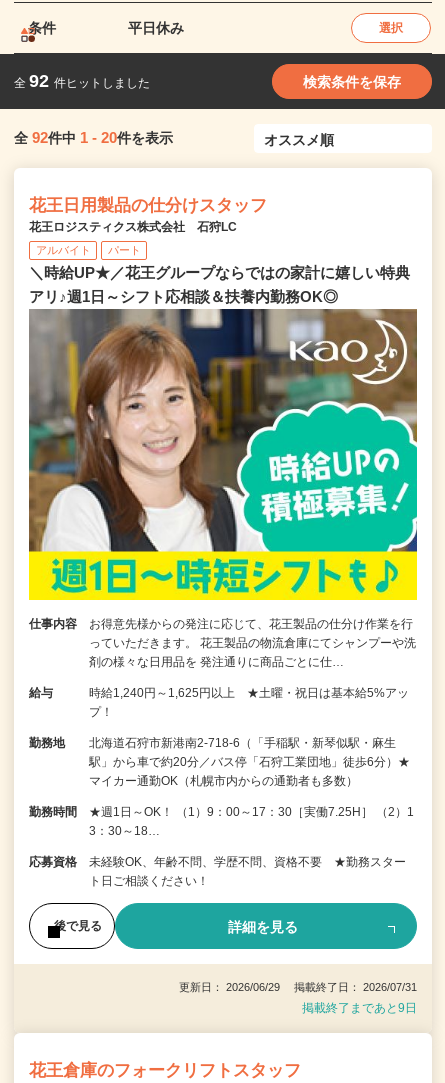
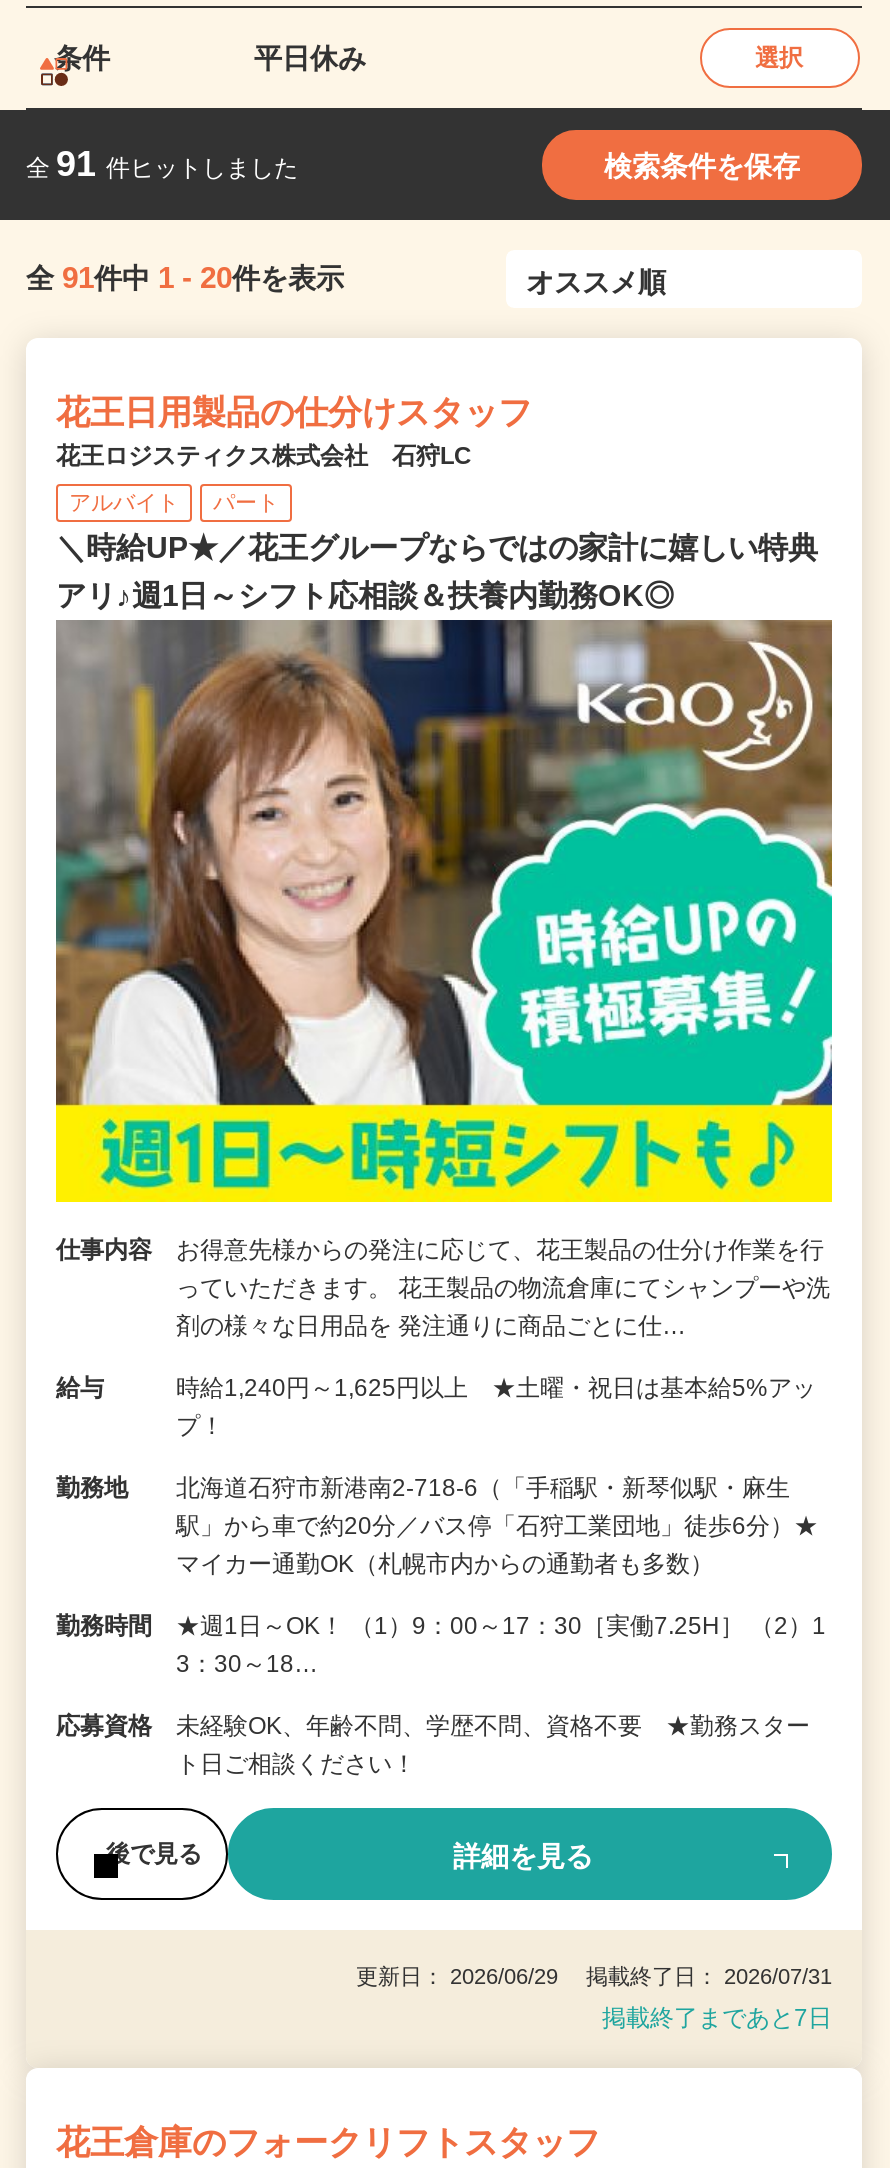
[14,71,150,91] 全92 件ヒットしました -> [26,145,298,185] 全91 件ヒットしました
[14,129,173,146] 全92件中1 - 20件を表示 -> [26,260,344,294] 全91件中1 - 20件を表示
[302,1001,417,1015] 掲載終了まであと9日 -> [602,2004,832,2032] 掲載終了まであと7日

